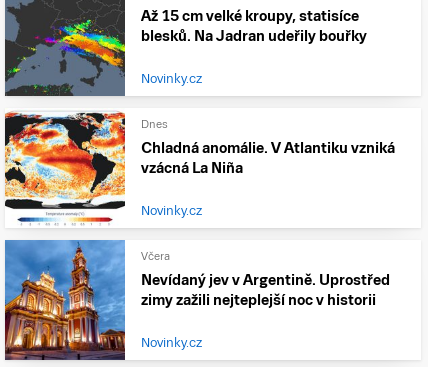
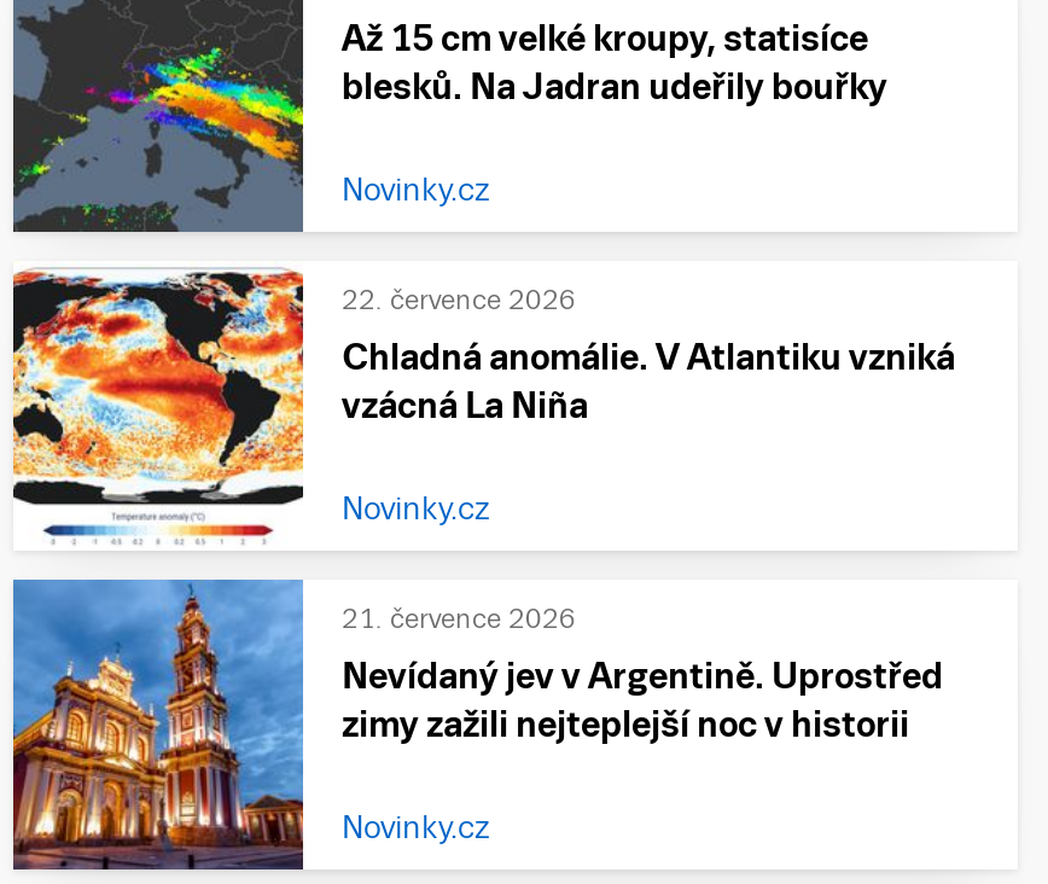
[141,118,168,130] Dnes -> [342,285,576,314] 22. července 2026
[141,250,170,262] Včera -> [342,604,576,633] 21. července 2026

